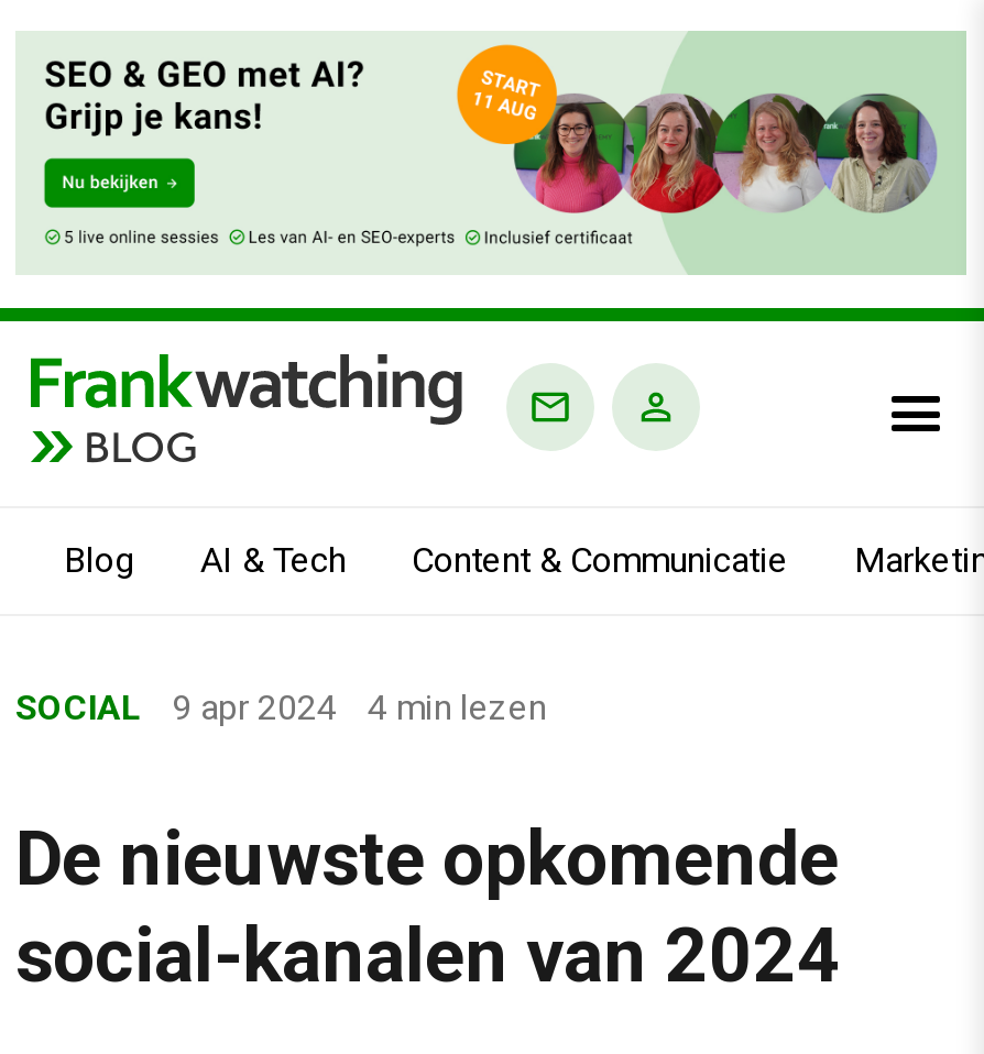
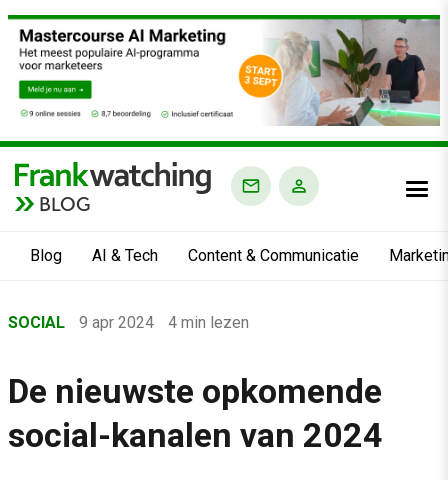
[15,31,964,275] [image] -> [7,14,440,127] [image]

